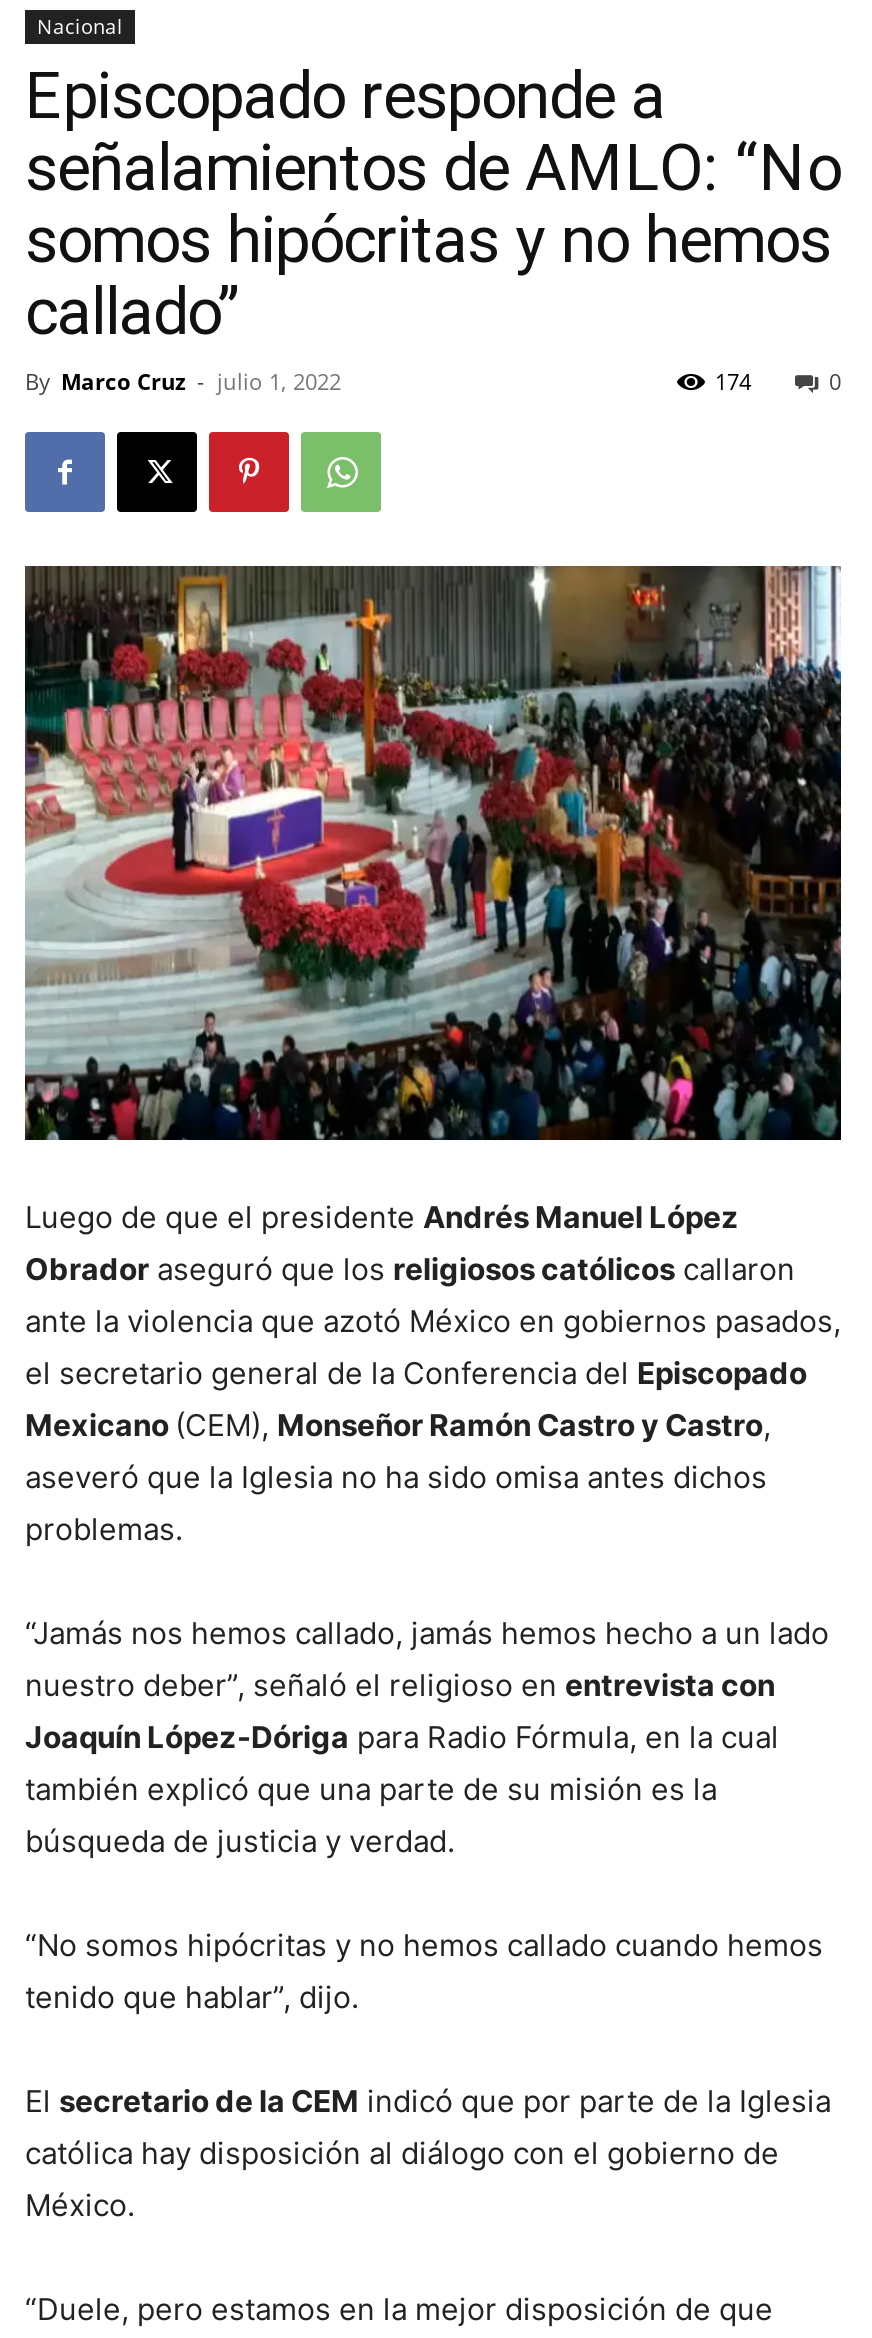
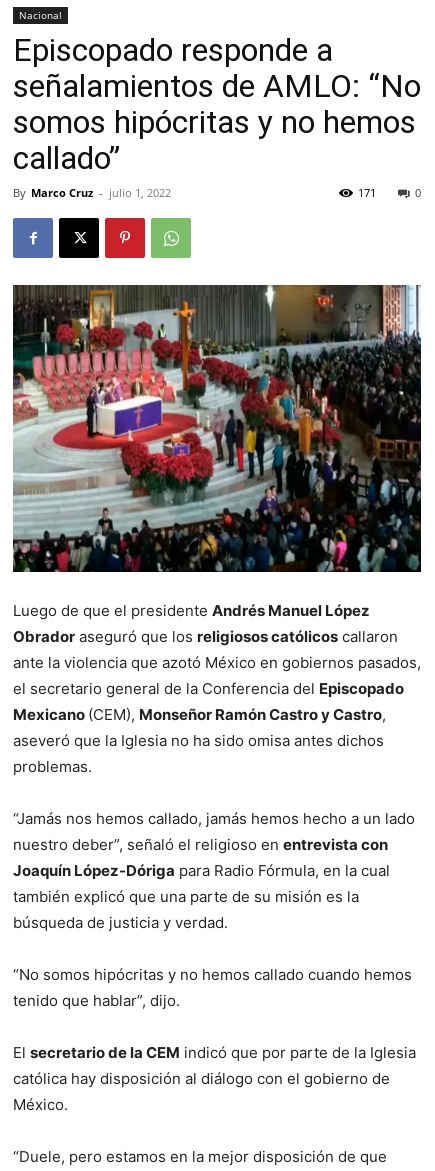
[715,366,751,396] 174 -> [358,185,376,200] 171

